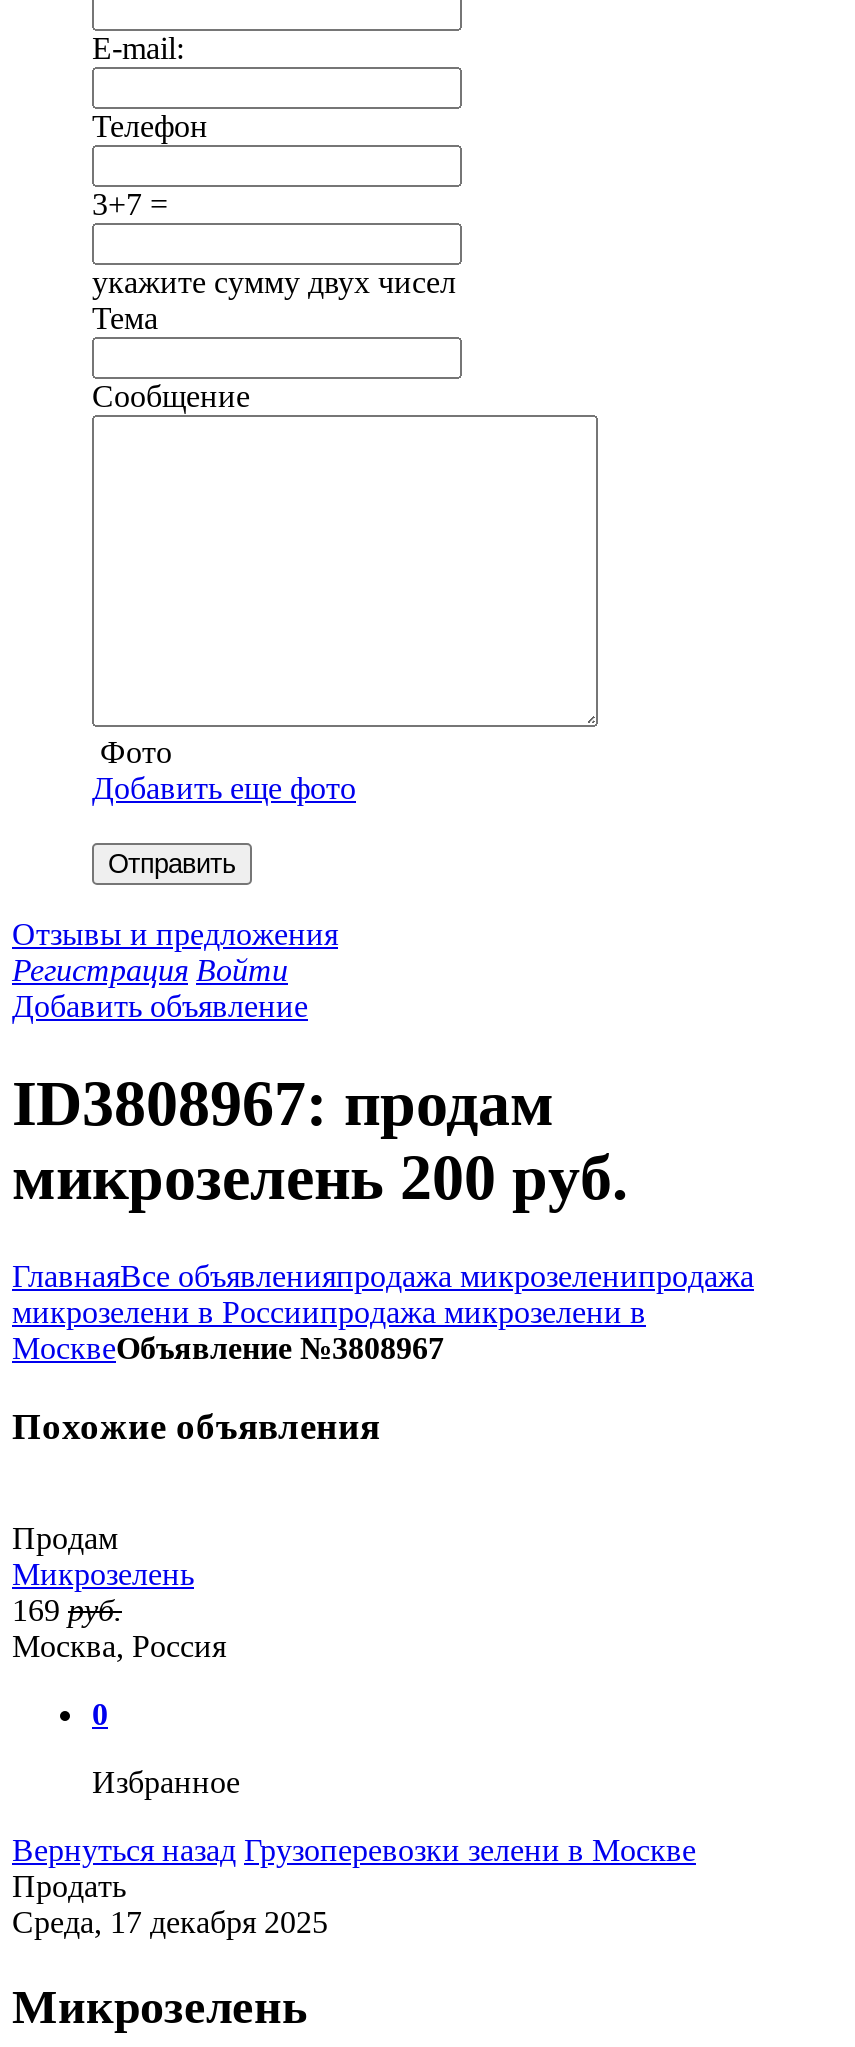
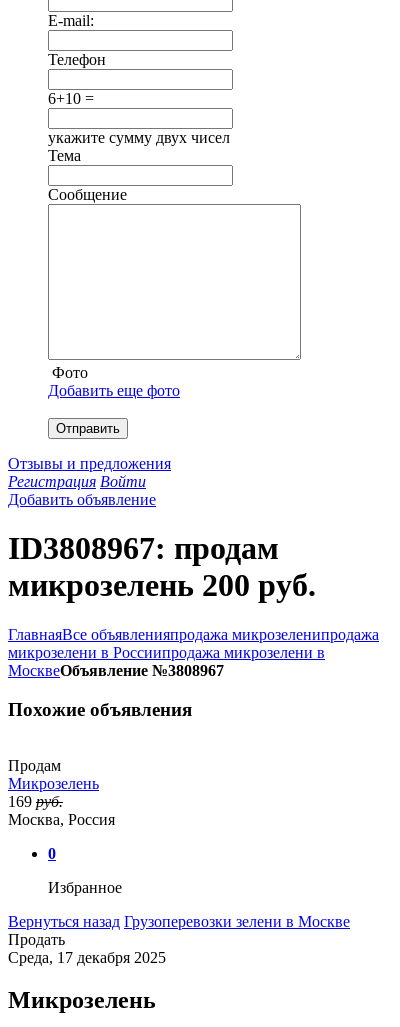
[92,187,168,221] 3+7 = -> [48,90,94,107] 6+10 =

